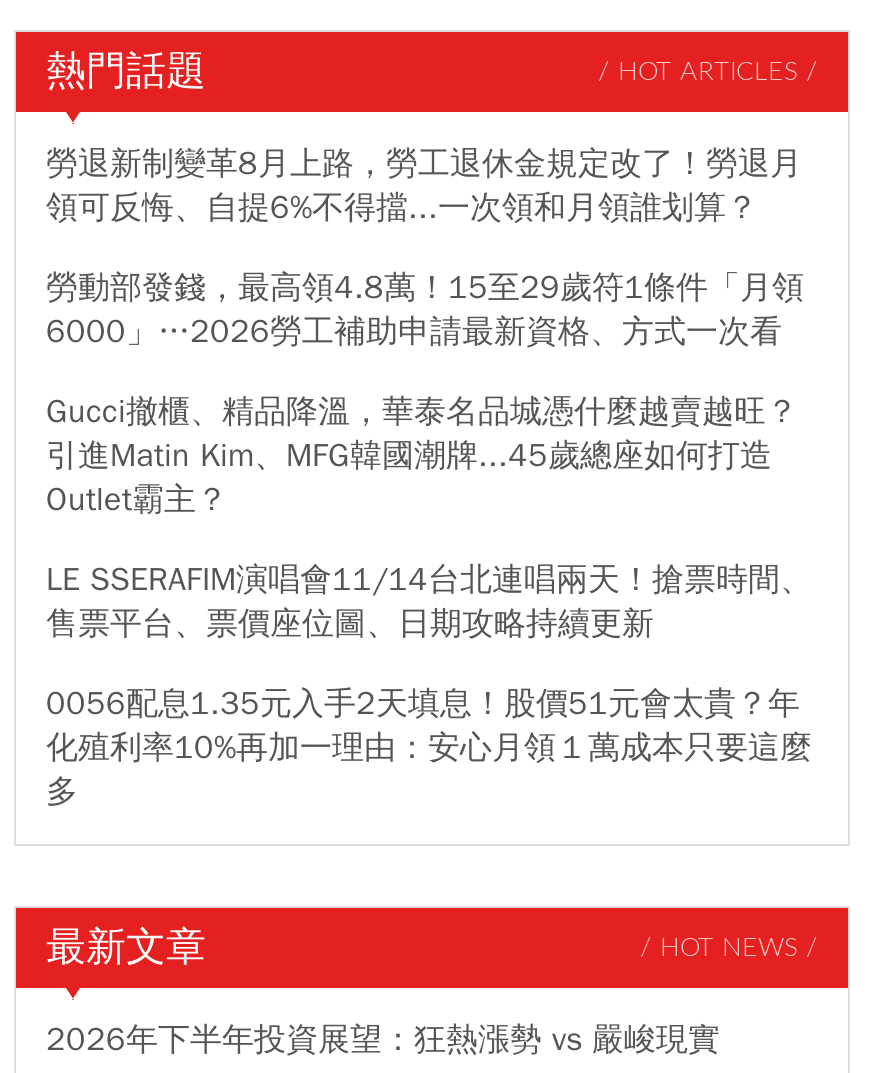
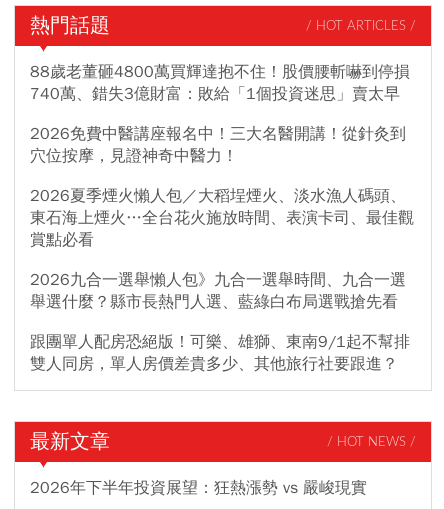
[46,145,802,229] 勞退新制變革8月上路，勞工退休金規定改了！勞退月 | 領可反悔、自提6%不得擋...一次領和月領誰划算？ -> [30,62,410,104] 88歲老董砸4800萬買輝達抱不住！股價腰斬嚇到停損 | 740萬、錯失3億財富：敗給「1個投資迷思」賣太早
[46,269,804,353] 勞動部發錢，最高領4.8萬！15至29歲符1條件「月領 | 6000」…2026勞工補助申請最新資格、方式一次看 -> [30,124,406,166] 2026免費中醫講座報名中！三大名醫開講！從針灸到 | 穴位按摩，見證神奇中醫力！
[46,393,798,521] Gucci撤櫃、精品降溫，華泰名品城憑什麼越賣越旺？ | 引進Matin Kim、MFG韓國潮牌...45歲總座如何打造 | Outlet霸主？ -> [30,186,414,250] 2026夏季煙火懶人包／大稻埕煙火、淡水漁人碼頭、 | 東石海上煙火…全台花火施放時間、表演卡司、最佳觀 | 賞點必看
[46,561,812,645] LE SSERAFIM演唱會11/14台北連唱兩天！搶票時間、 | 售票平台、票價座位圖、日期攻略持續更新 -> [30,270,406,312] 2026九合一選舉懶人包》九合一選舉時間、九合一選 | 舉選什麼？縣市長熱門人選、藍綠白布局選戰搶先看
[46,685,812,813] 0056配息1.35元入手2天填息！股價51元會太貴？年 | 化殖利率10%再加一理由：安心月領１萬成本只要這麼 | 多 -> [30,332,410,374] 跟團單人配房恐絕版！可樂、雄獅、東南9/1起不幫排 | 雙人同房，單人房價差貴多少、其他旅行社要跟進？

